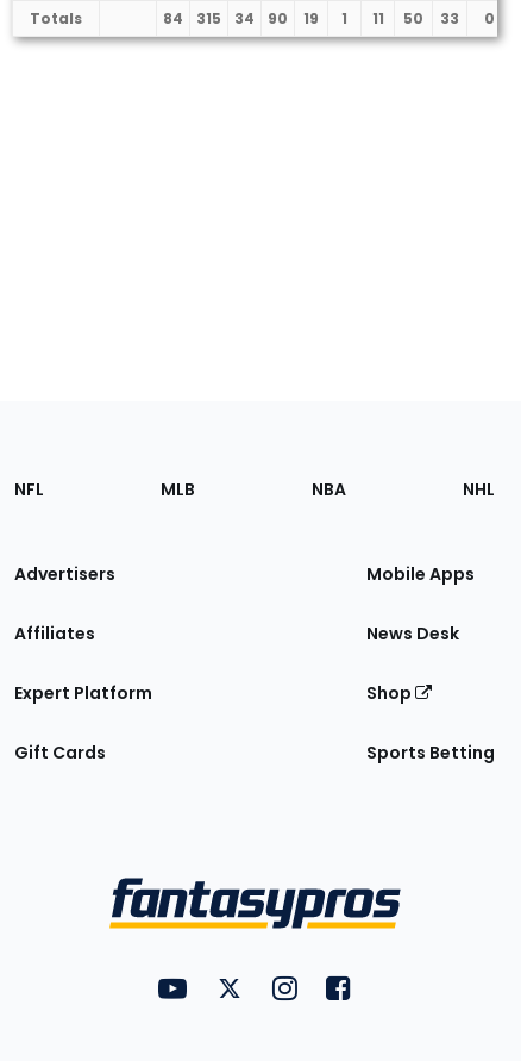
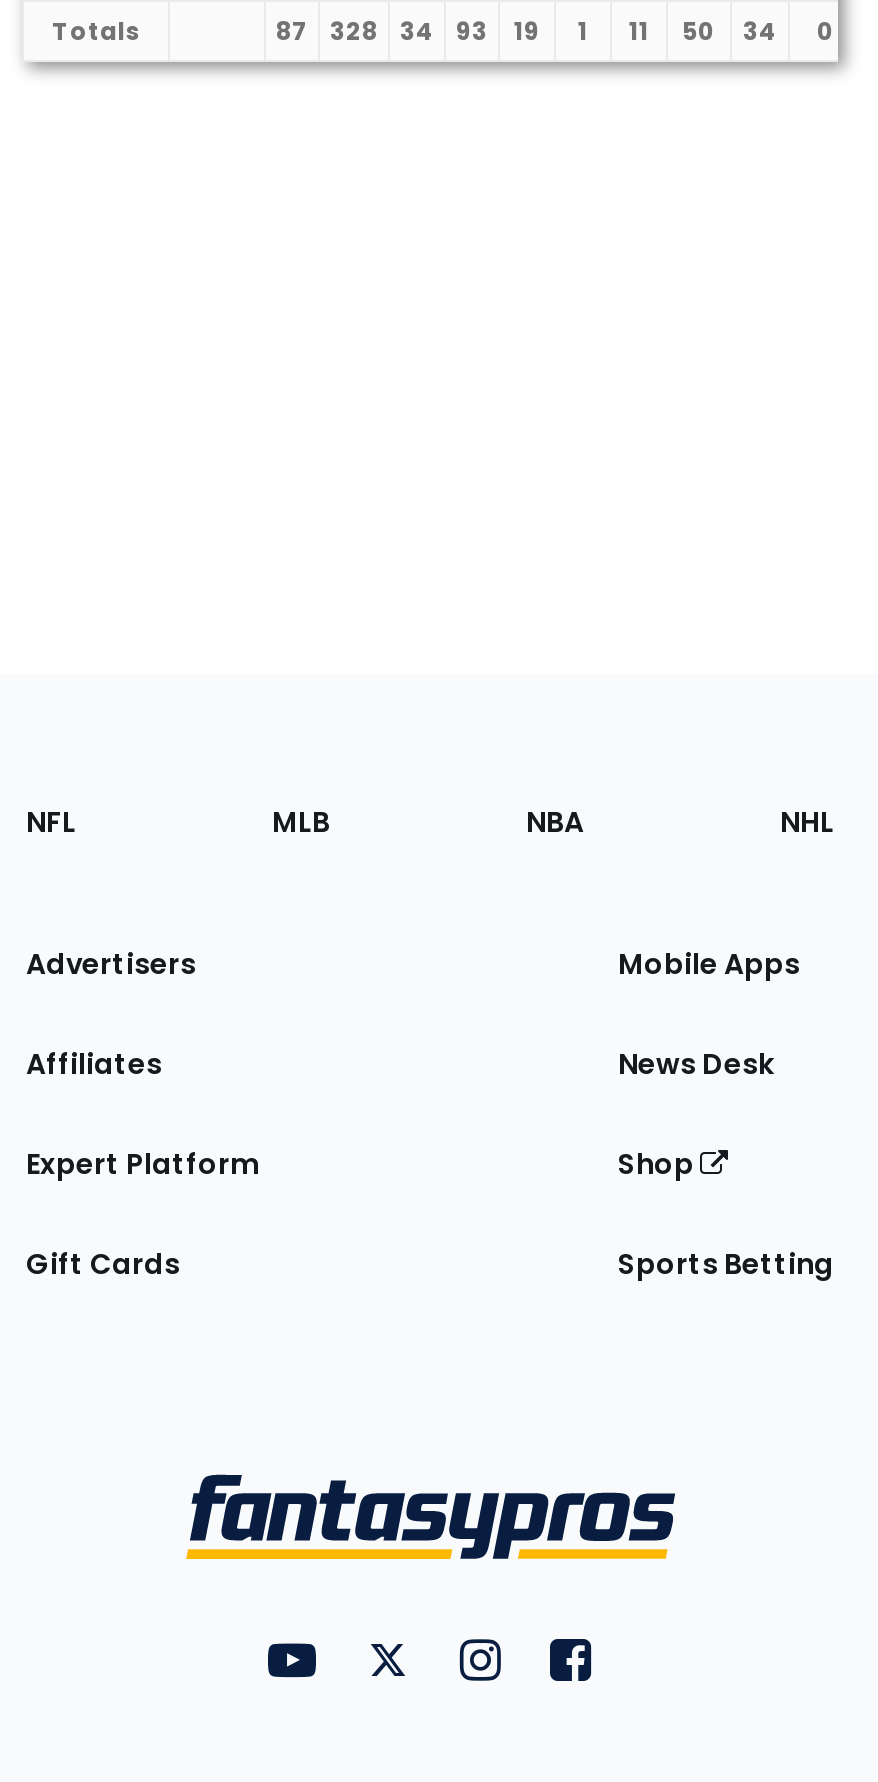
[163,9,183,29] 84 -> [276,15,308,49] 87
[196,9,221,29] 315 -> [330,15,378,49] 328
[268,9,288,29] 90 -> [456,15,488,49] 93
[440,9,459,29] 33 -> [743,15,777,49] 34

